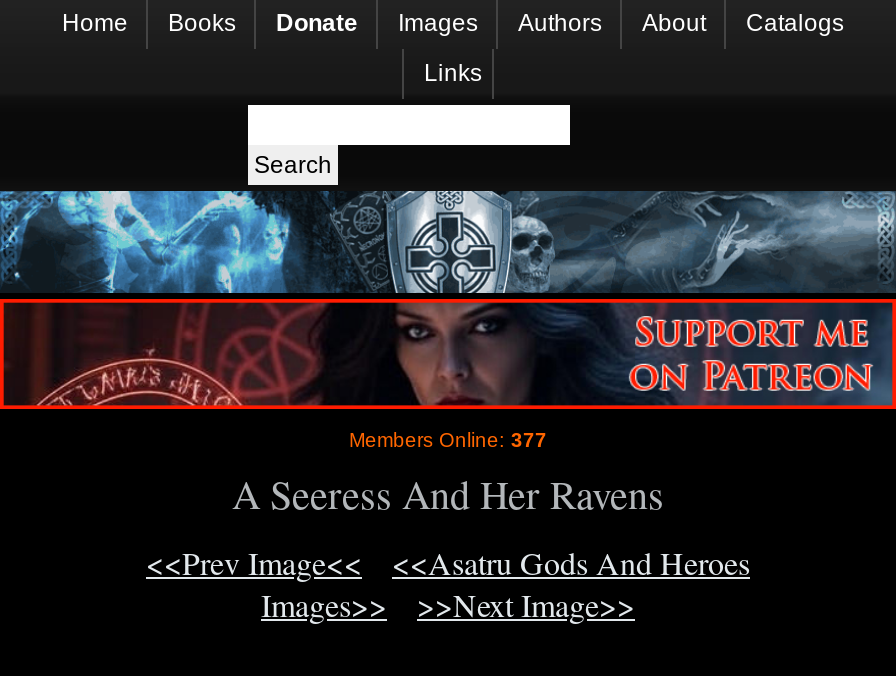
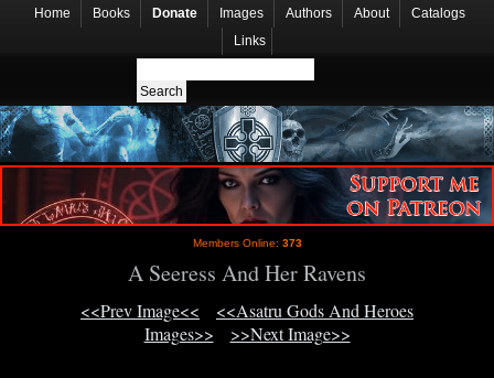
[349,429,547,451] Members Online: 377 -> [192,237,302,249] Members Online: 373

